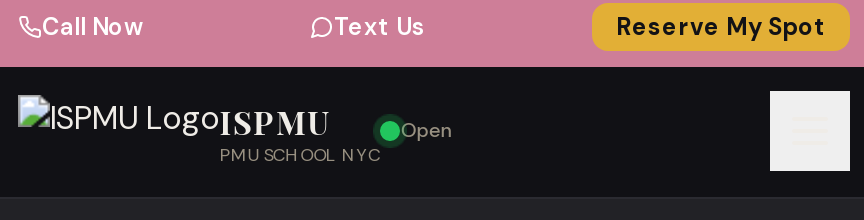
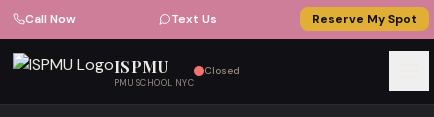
[401,117,455,143] Open -> [204,64,240,77] Closed

